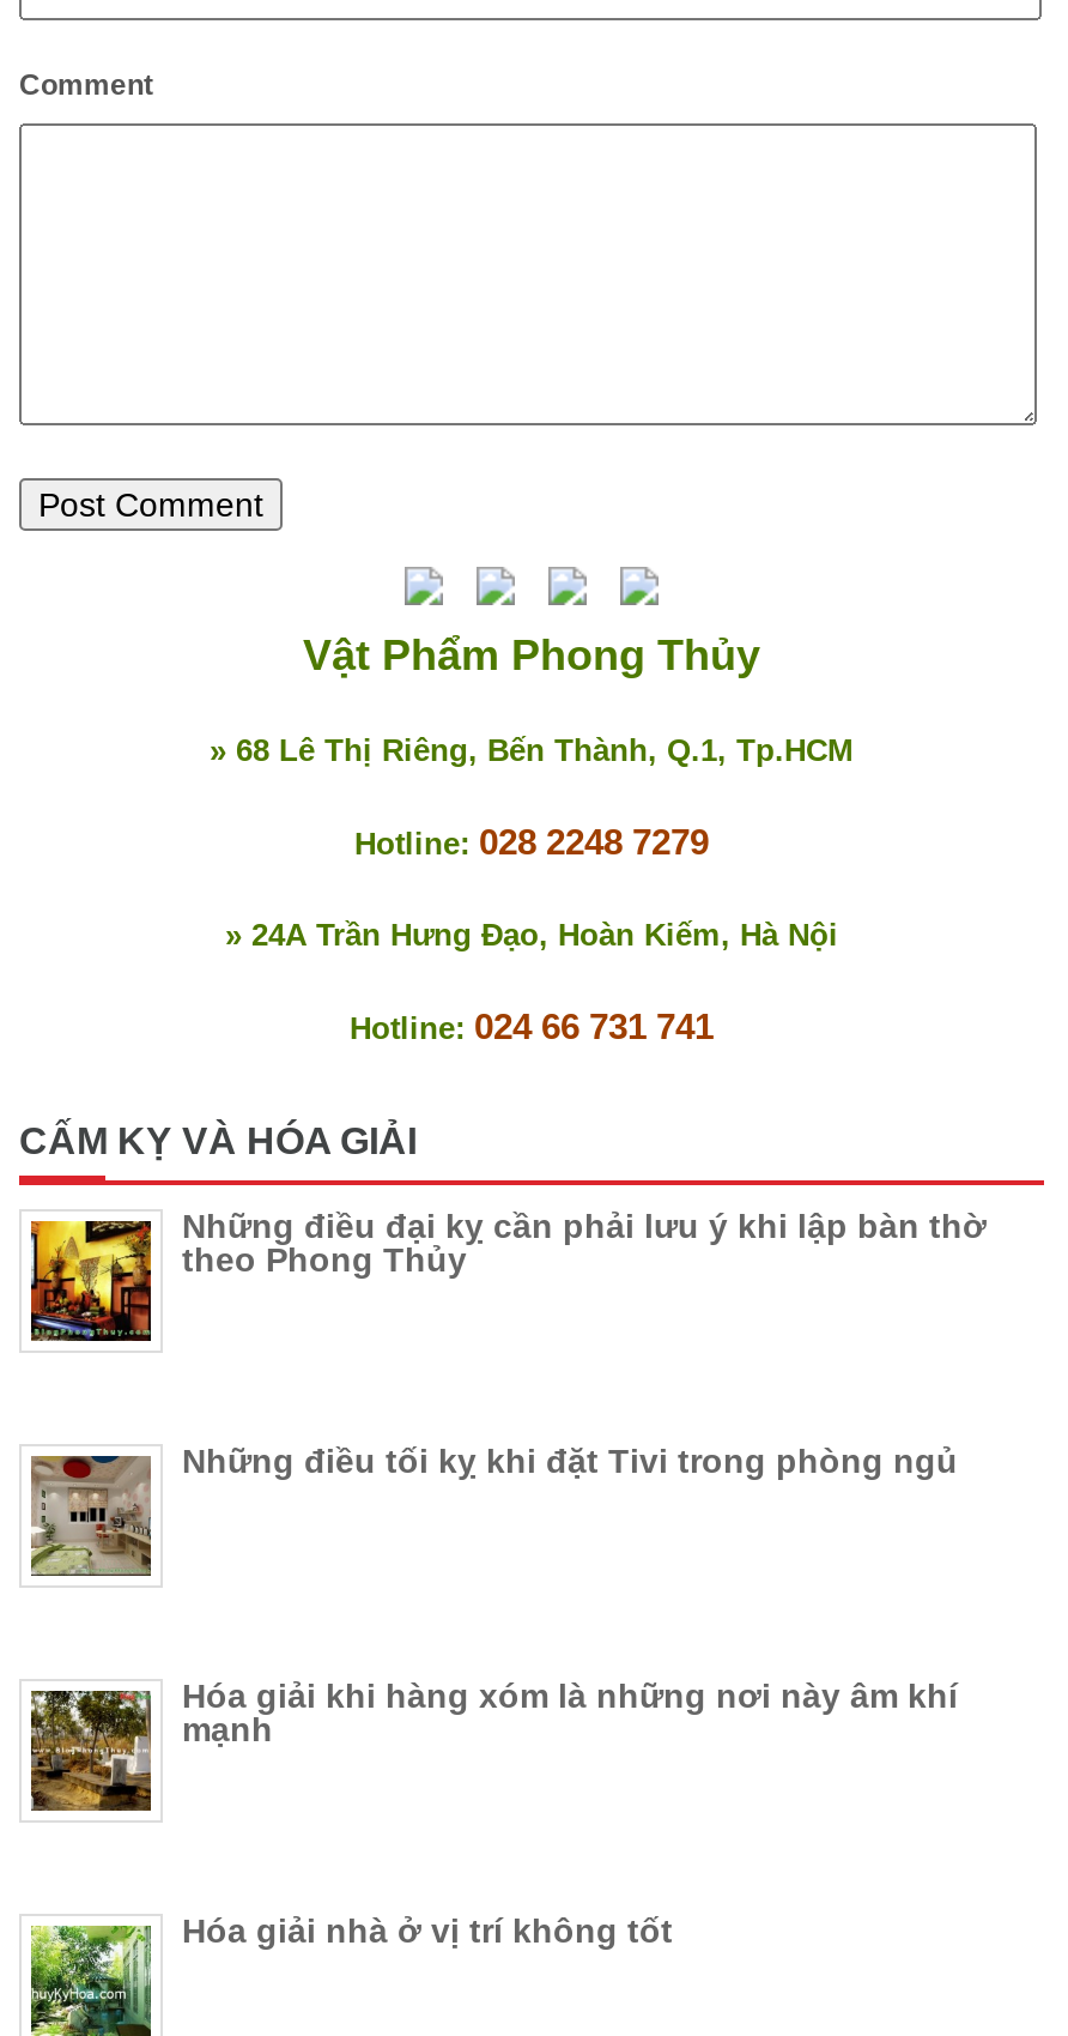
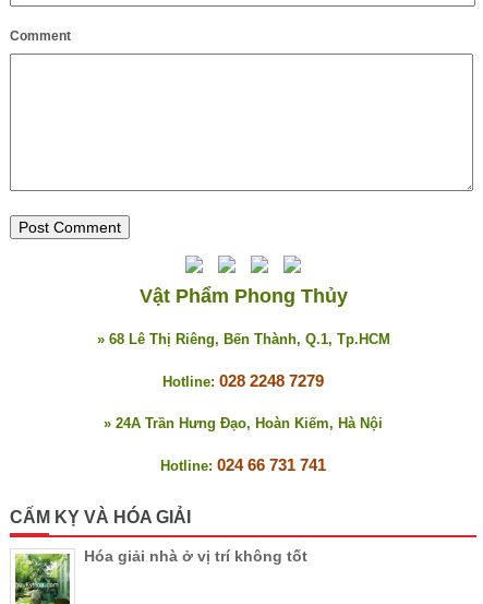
[29,1206,987,1343] [image] | Những điều đại kỵ cần phải lưu ý khi lập bàn thờ | theo Phong Thủy -> none
[29,1441,958,1578] [image] | Những điều tối kỵ khi đặt Tivi trong phòng ngủ -> none
[29,1676,958,1813] [image] | Hóa giải khi hàng xóm là những nơi này âm khí | mạnh -> none

